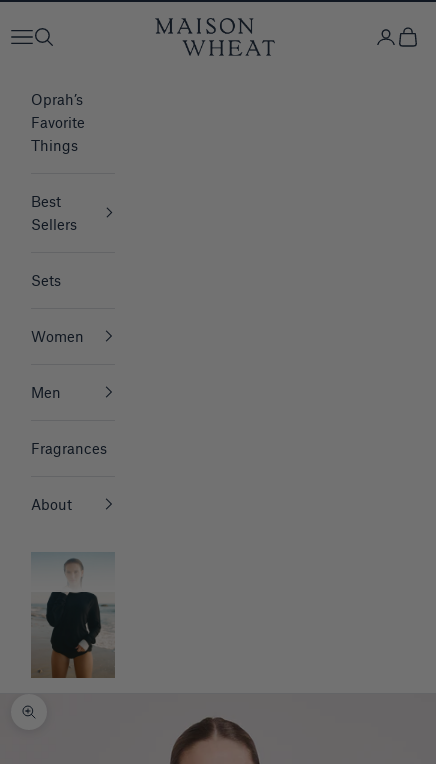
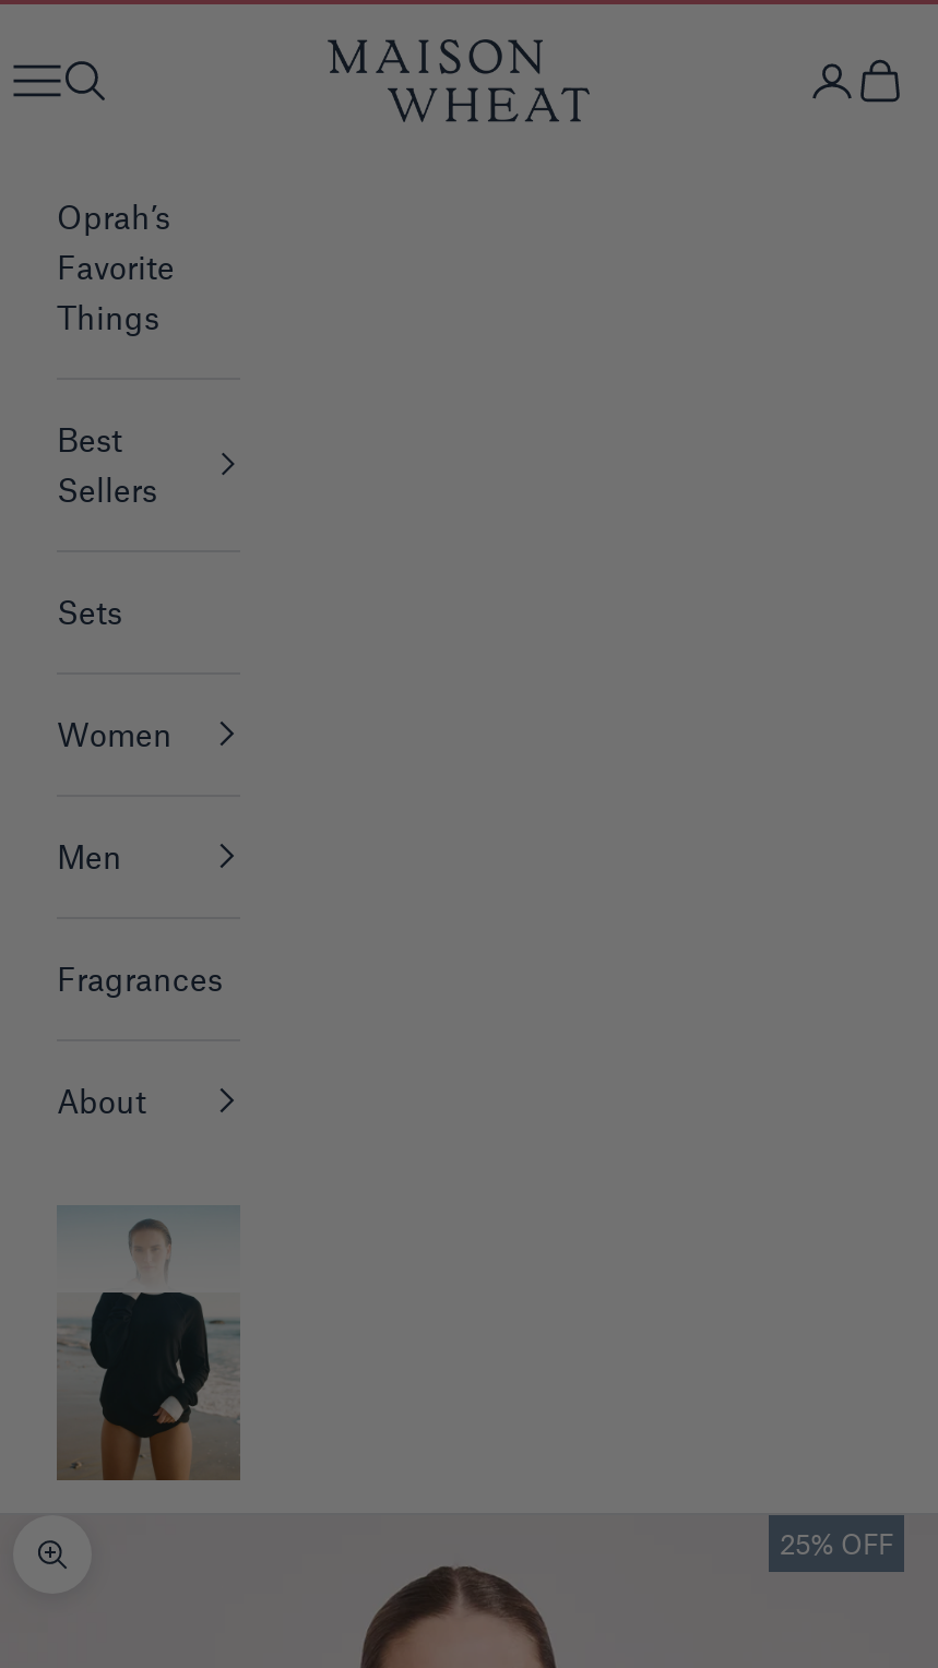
none -> [780,1525,893,1560] 25% OFF

